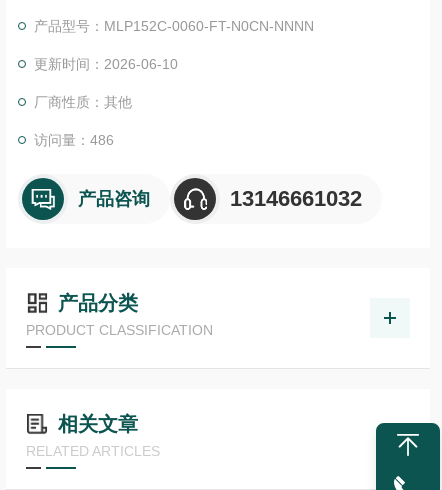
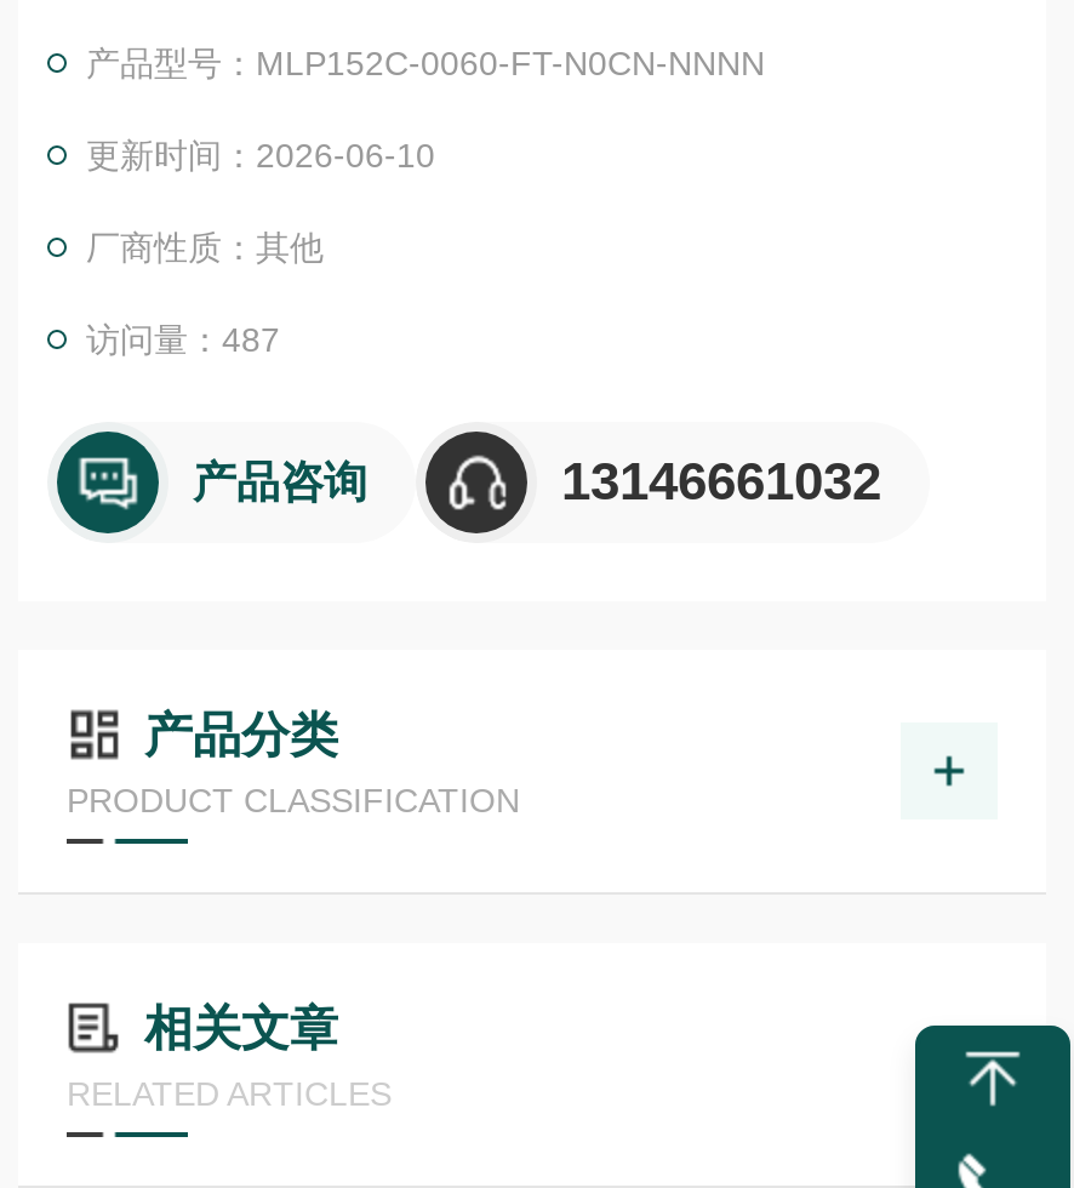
[34,132,114,148] 访问量：486 -> [86,320,280,359] 访问量：487

